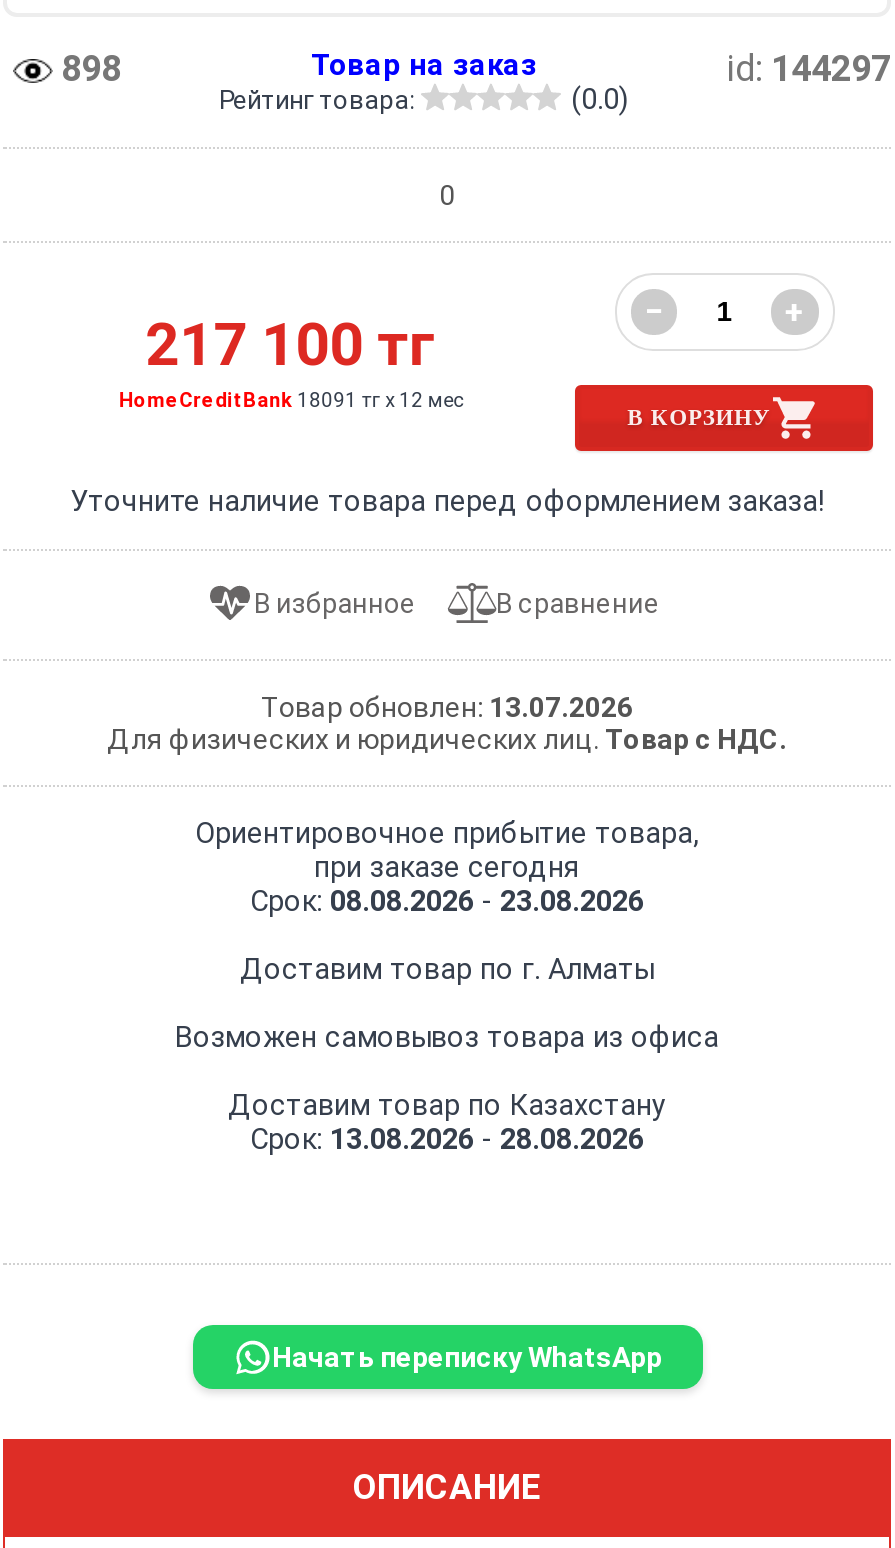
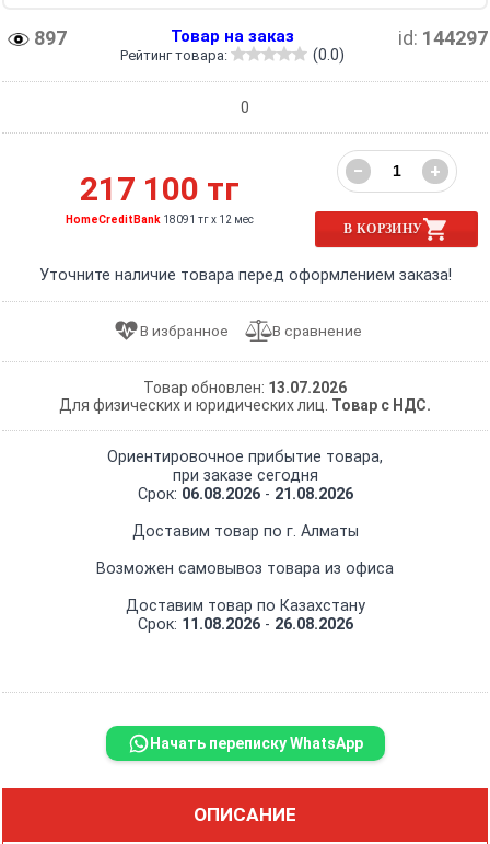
[53,46,121,88] 898 -> [30,26,67,49] 897
[250,886,644,920] Срок: 08.08.2026 - 23.08.2026 -> [137,485,353,504] Срок: 06.08.2026 - 21.08.2026
[250,1124,644,1158] Срок: 13.08.2026 - 28.08.2026 -> [137,616,353,634] Срок: 11.08.2026 - 26.08.2026

